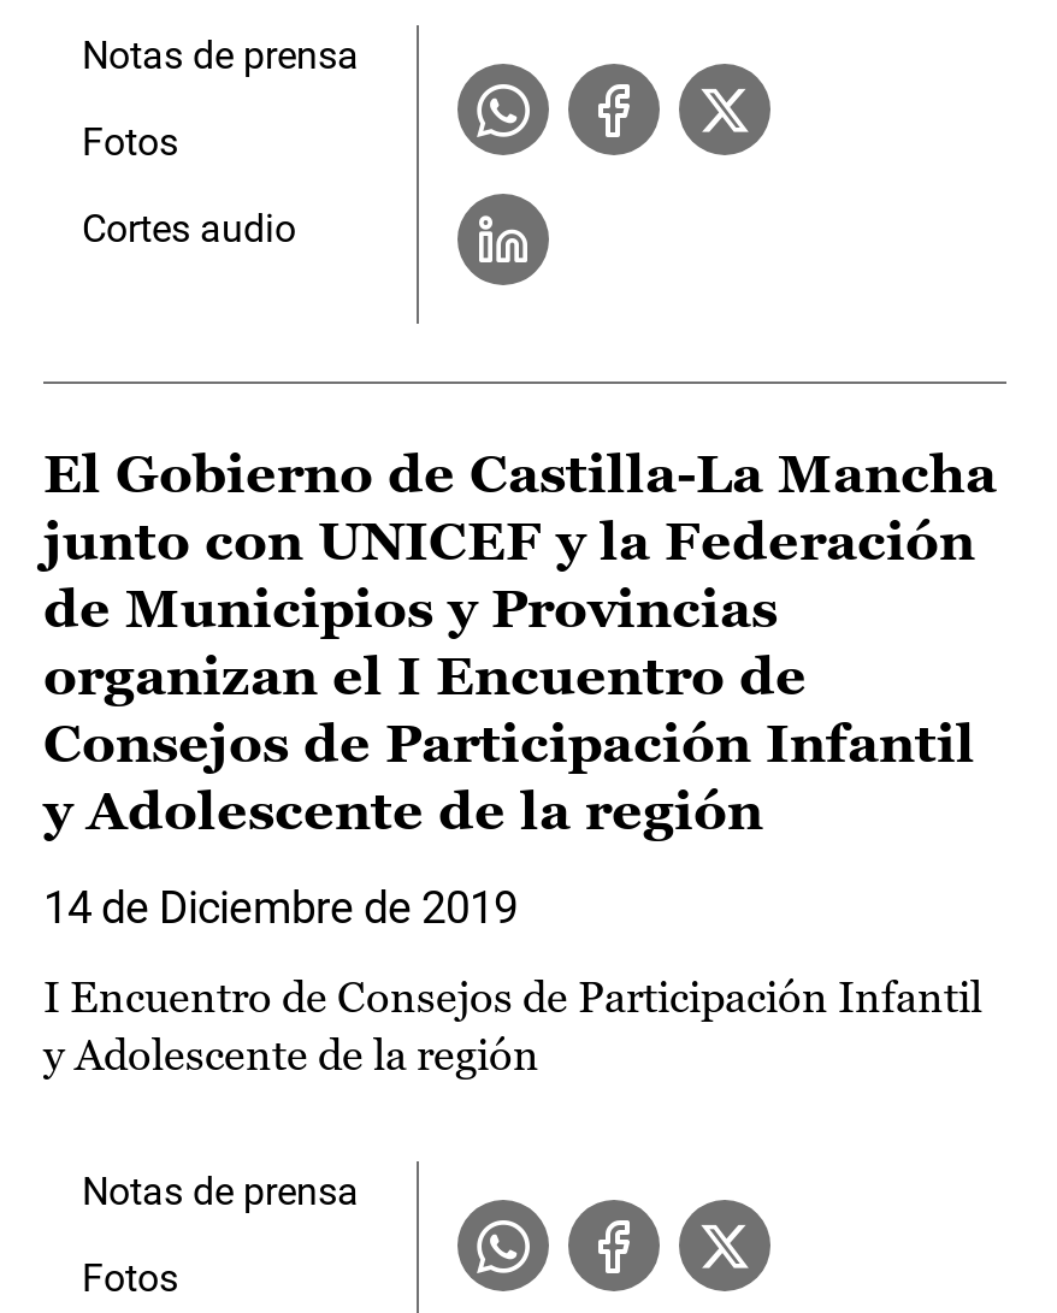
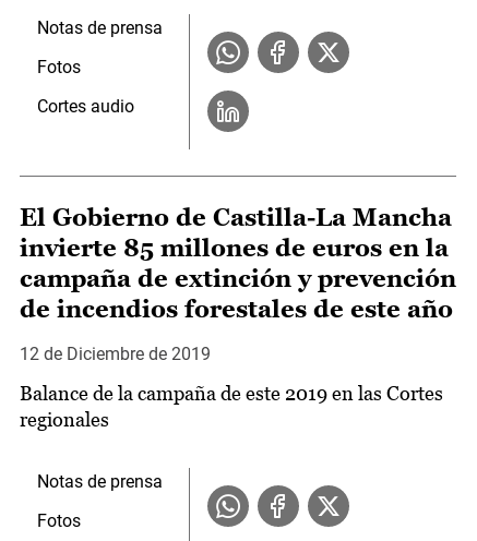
[43,512,975,841] junto con UNICEF y la Federación | de Municipios y Provincias | organizan el I Encuentro de | Consejos de Participación Infantil | y Adolescente de la región -> [20,235,456,323] invierte 85 millones de euros en la | campaña de extinción y prevención | de incendios forestales de este año
[43,882,518,933] 14 de Diciembre de 2019 -> [20,344,211,364] 12 de Diciembre de 2019
[43,971,982,1080] I Encuentro de Consejos de Participación Infantil | y Adolescente de la región -> [20,382,443,431] Balance de la campaña de este 2019 en las Cortes | regionales

